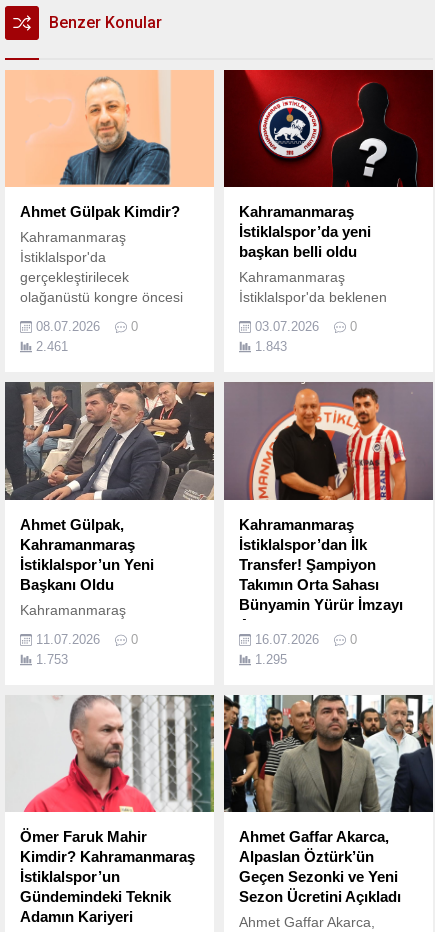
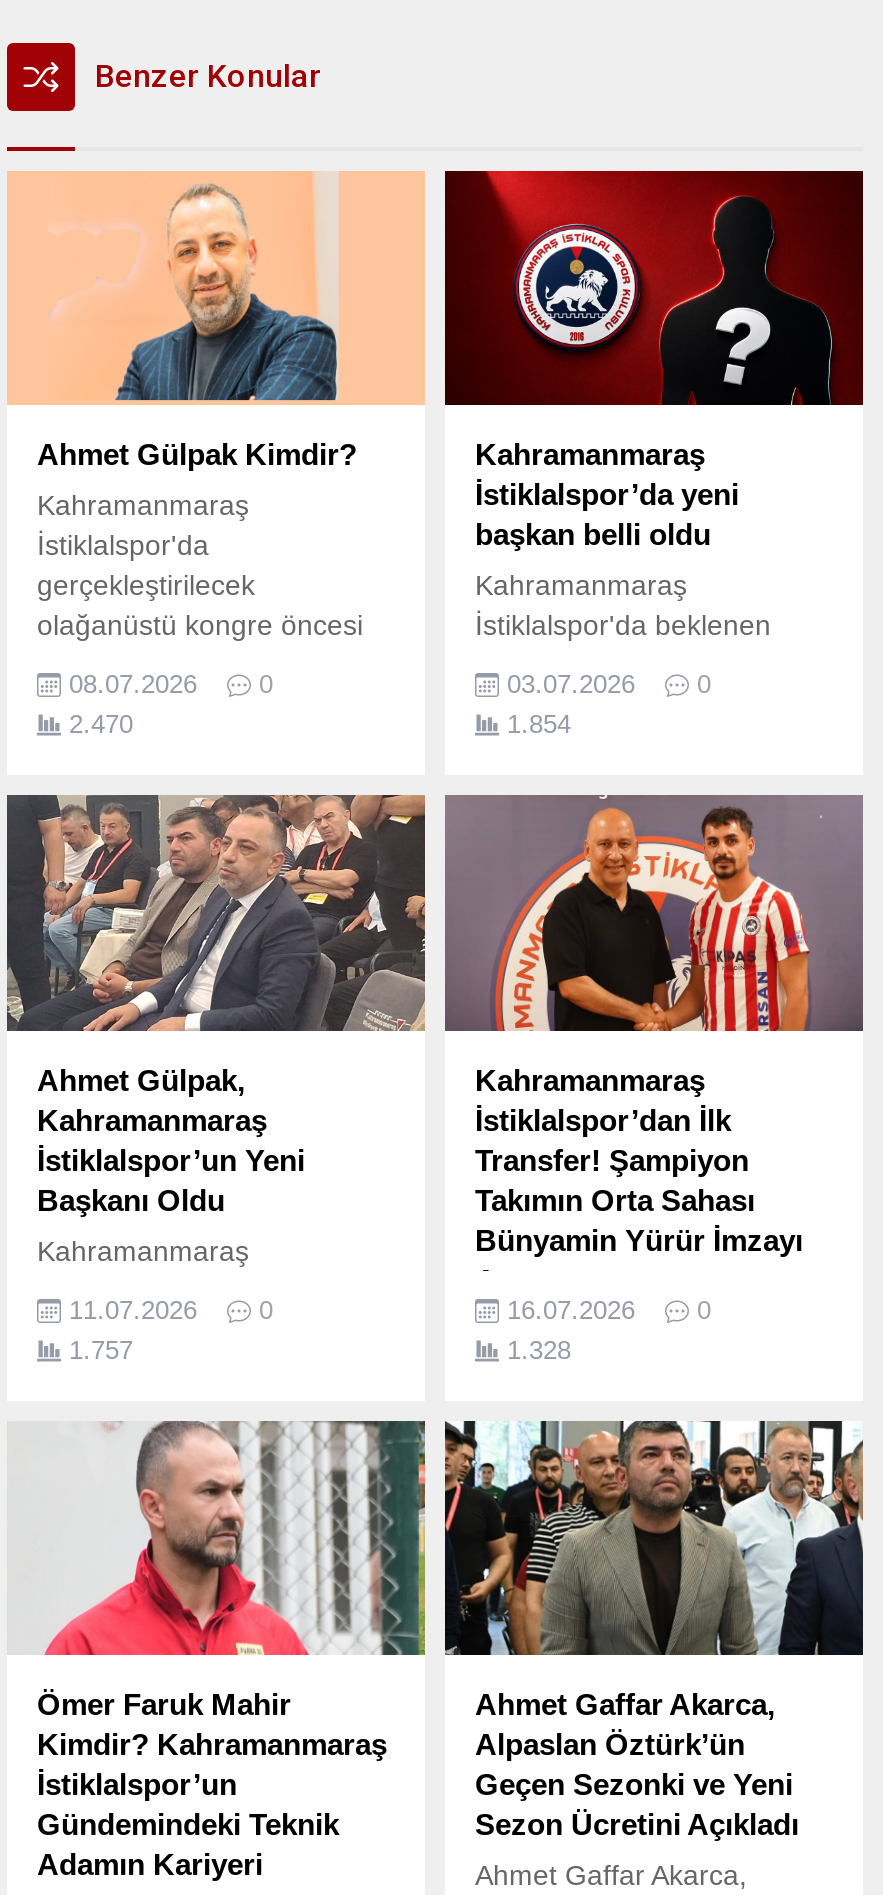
[36,339,68,354] 2.461 -> [69,709,133,739] 2.470
[255,339,287,354] 1.843 -> [507,709,571,739] 1.854
[36,652,68,667] 1.753 -> [69,1334,133,1364] 1.757
[255,652,287,667] 1.295 -> [507,1334,571,1364] 1.328

